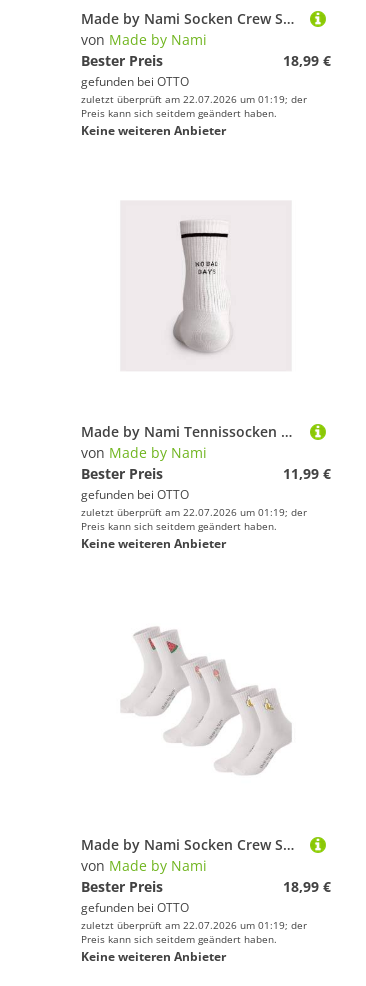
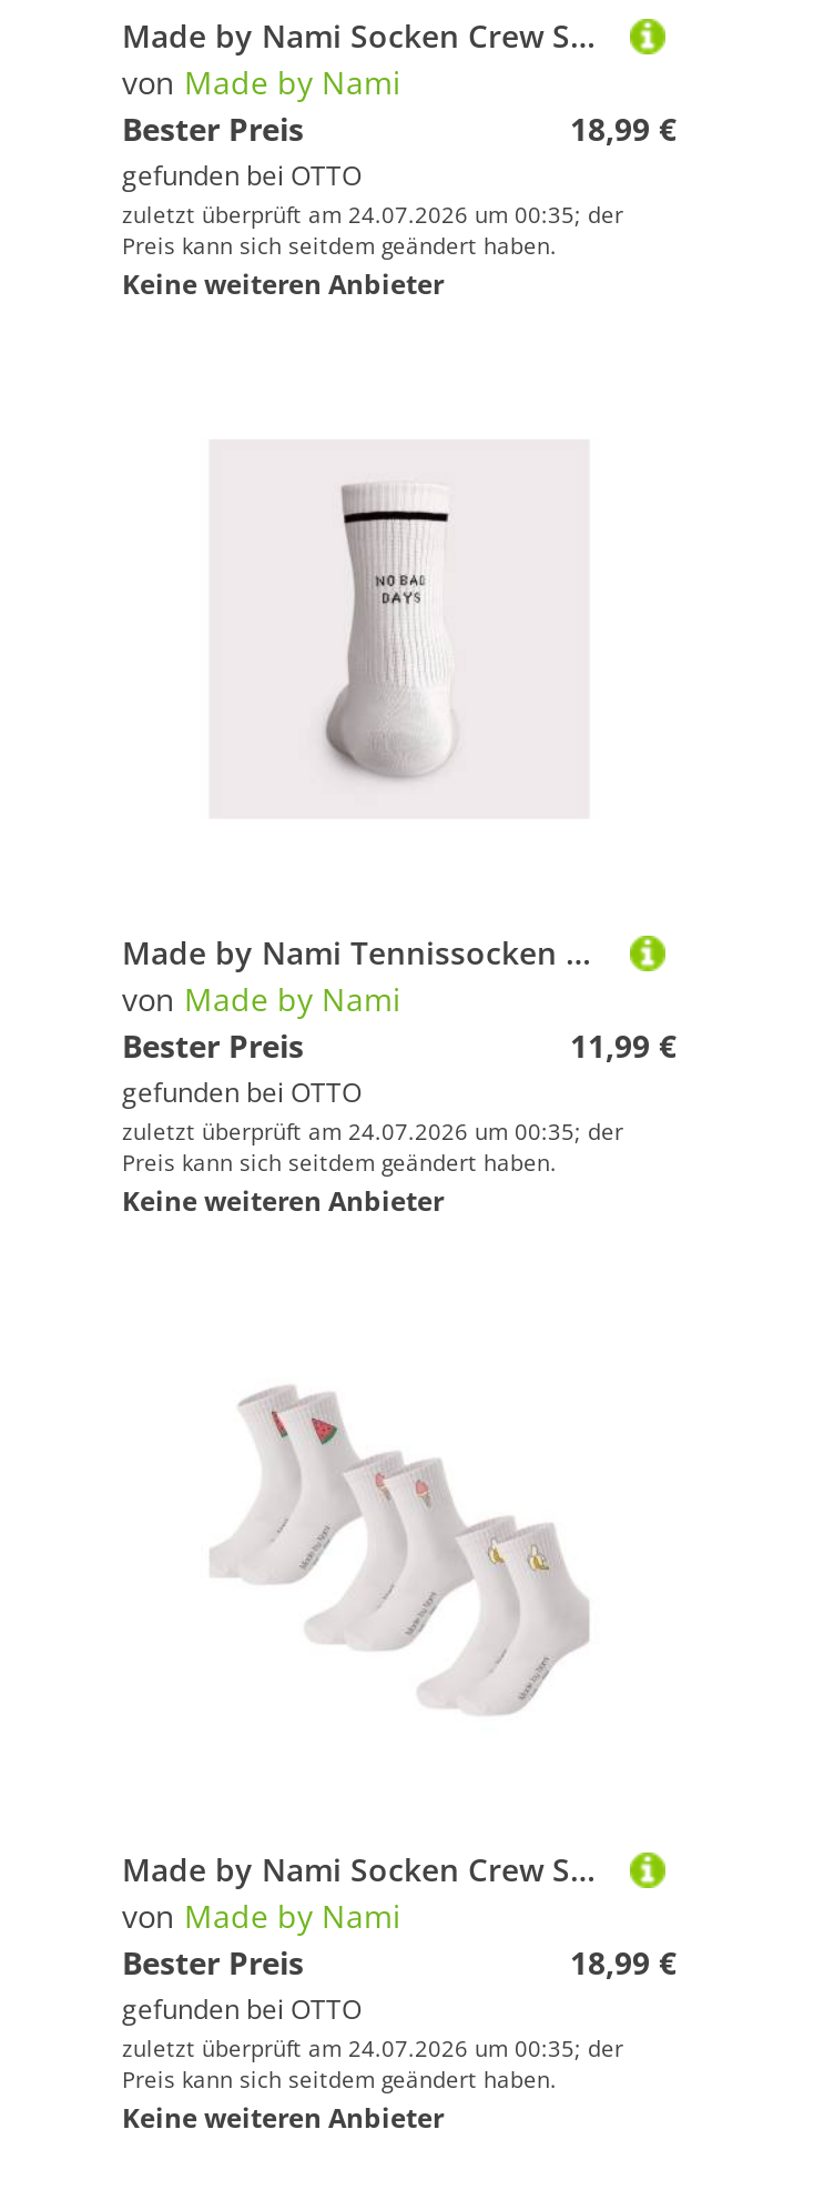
[81,92,307,106] zuletzt überprüft am 22.07.2026 um 01:19; der -> [122,199,623,230] zuletzt überprüft am 24.07.2026 um 00:35; der
[81,505,307,519] zuletzt überprüft am 22.07.2026 um 01:19; der -> [122,1116,623,1147] zuletzt überprüft am 24.07.2026 um 00:35; der
[81,918,307,932] zuletzt überprüft am 22.07.2026 um 01:19; der -> [122,2032,623,2063] zuletzt überprüft am 24.07.2026 um 00:35; der

